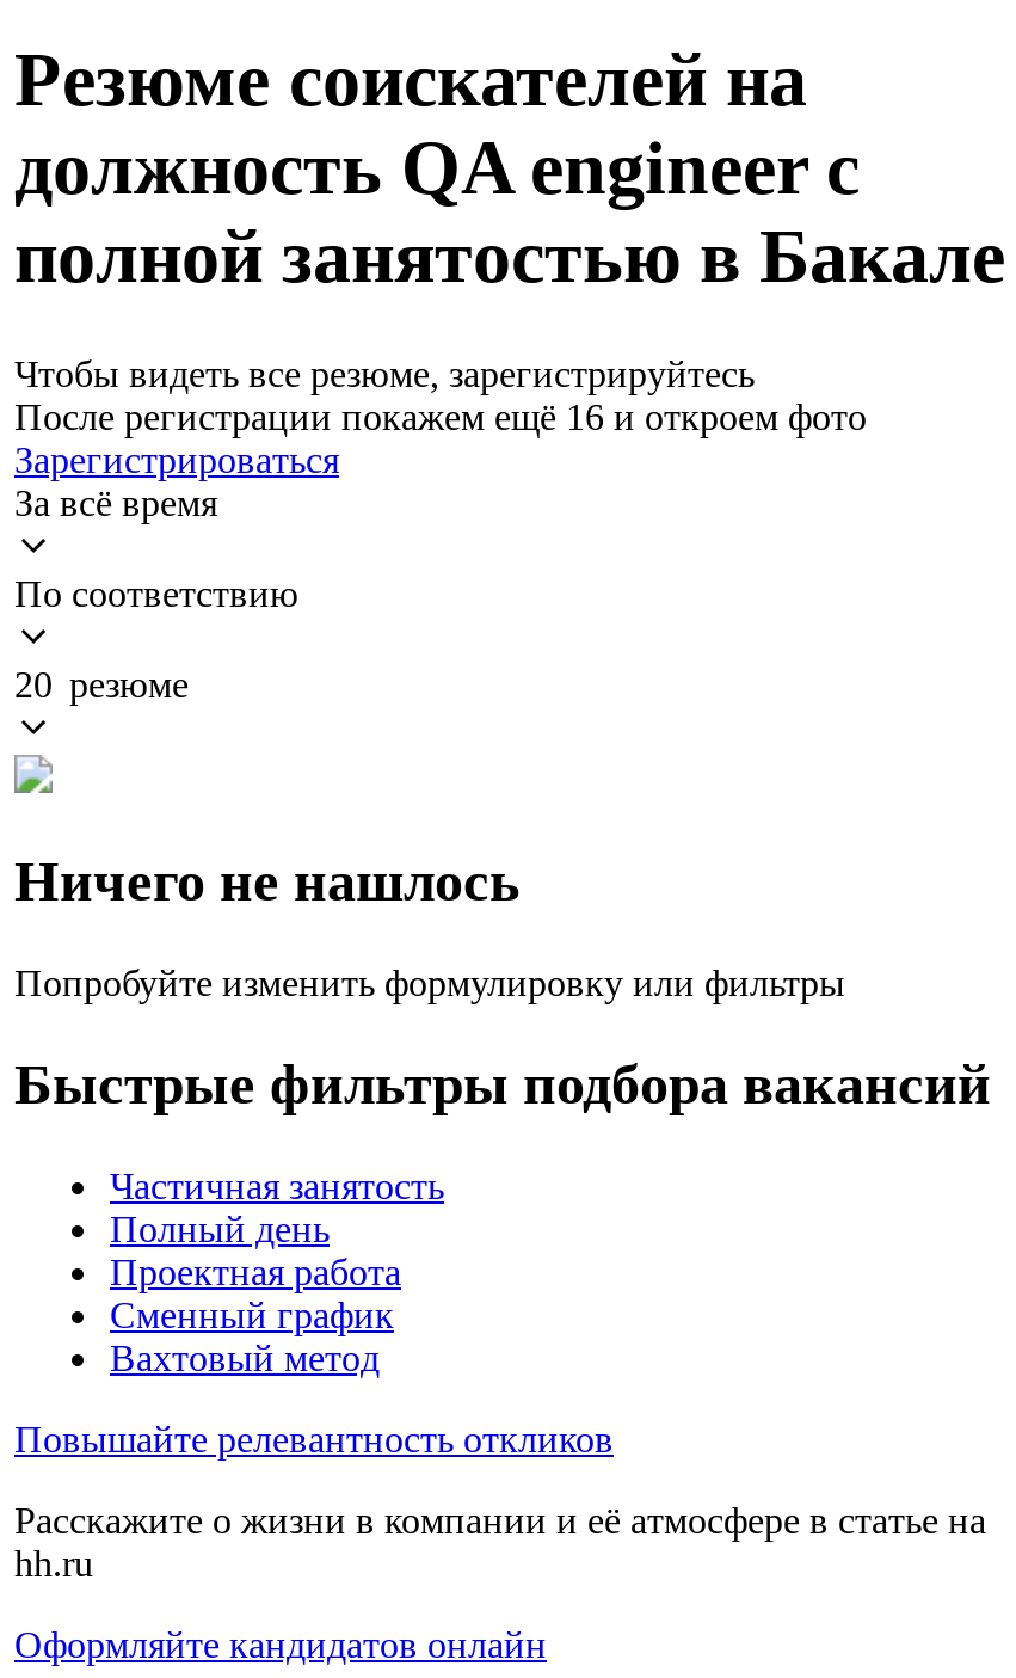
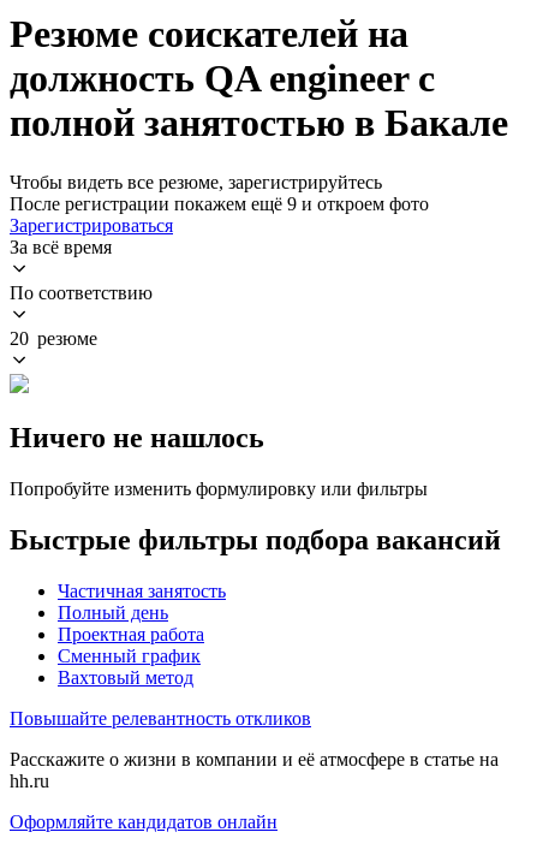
[14,396,867,437] После регистрации покажем ещё 16 и откроем фото -> [10,193,429,214] После регистрации покажем ещё 9 и откроем фото

